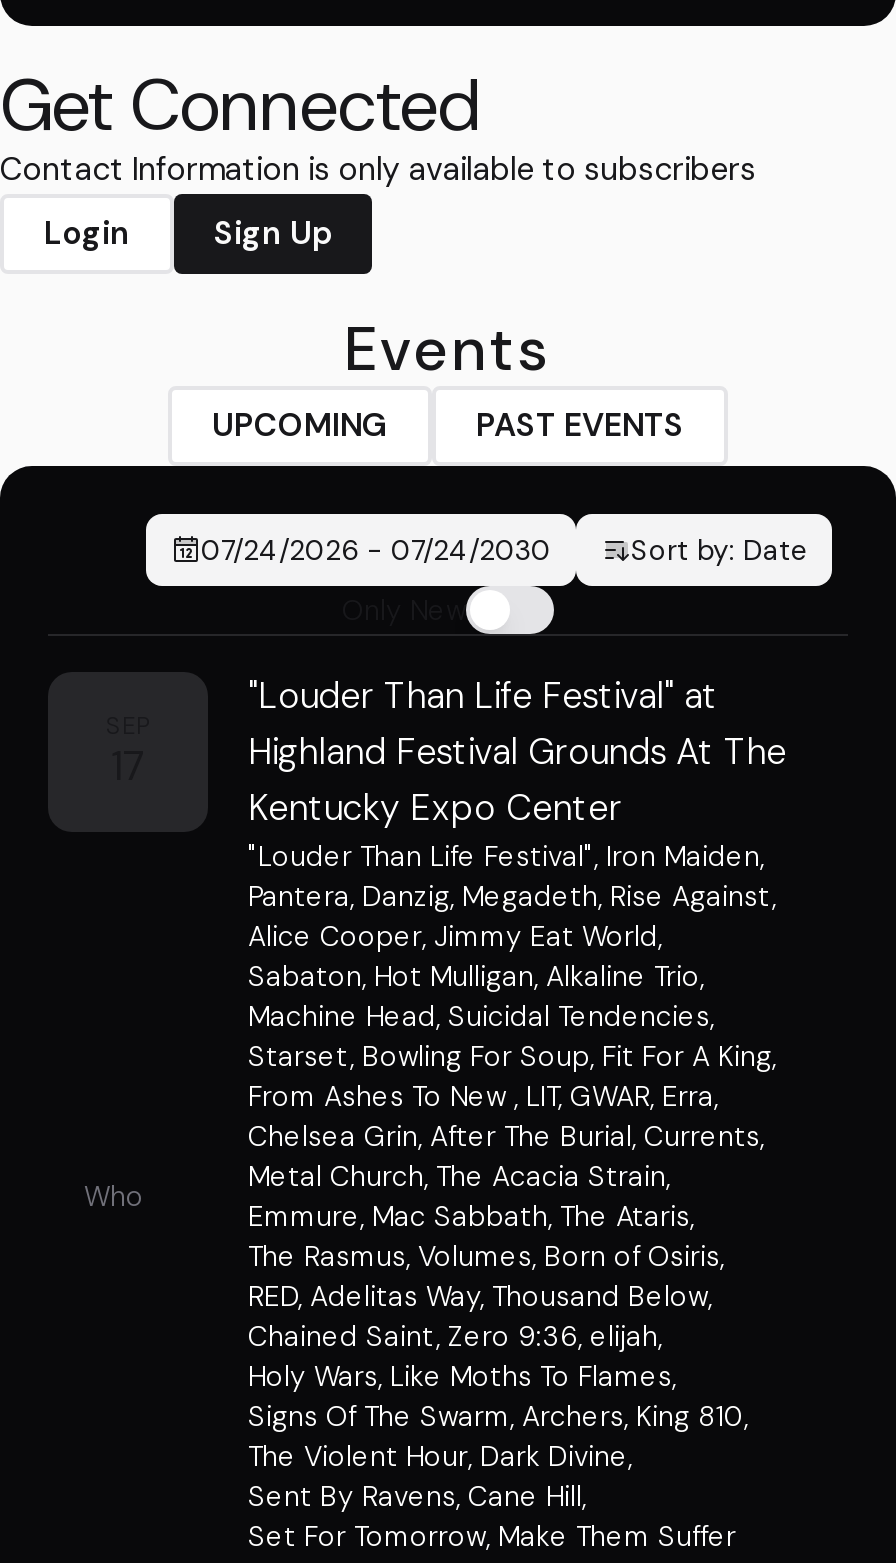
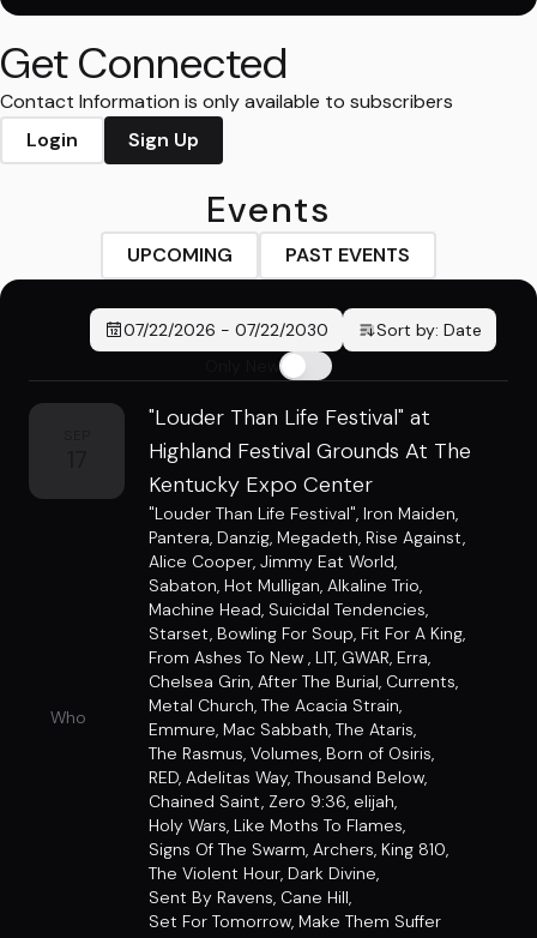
[201,532,551,568] 07/24/2026 - 07/24/2030 -> [123,319,328,341] 07/22/2026 - 07/22/2030

